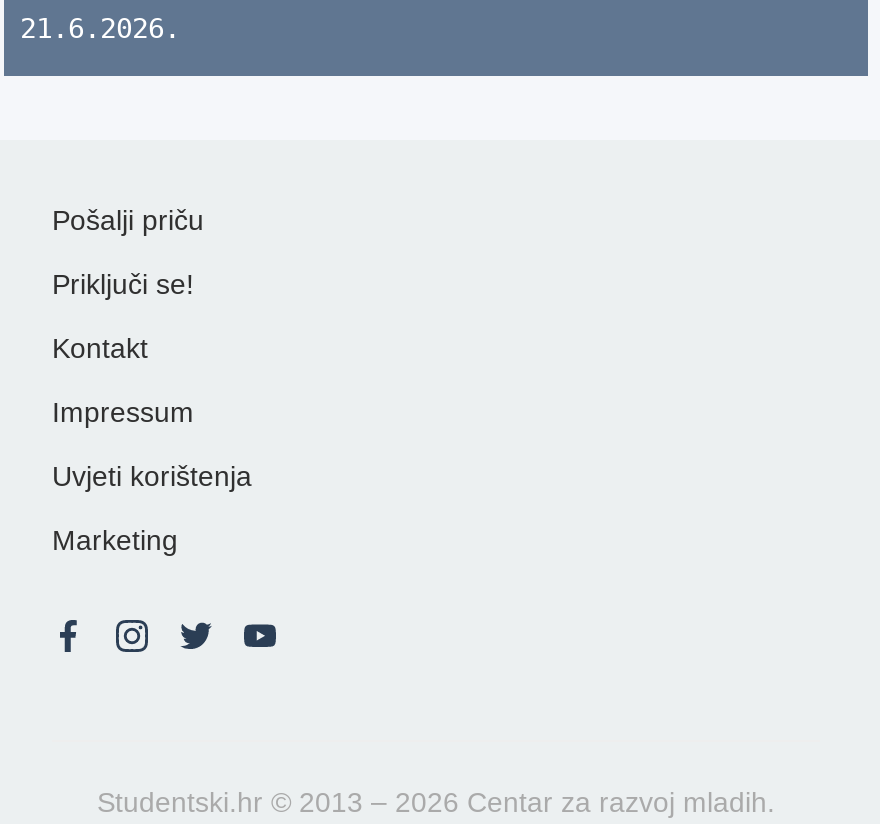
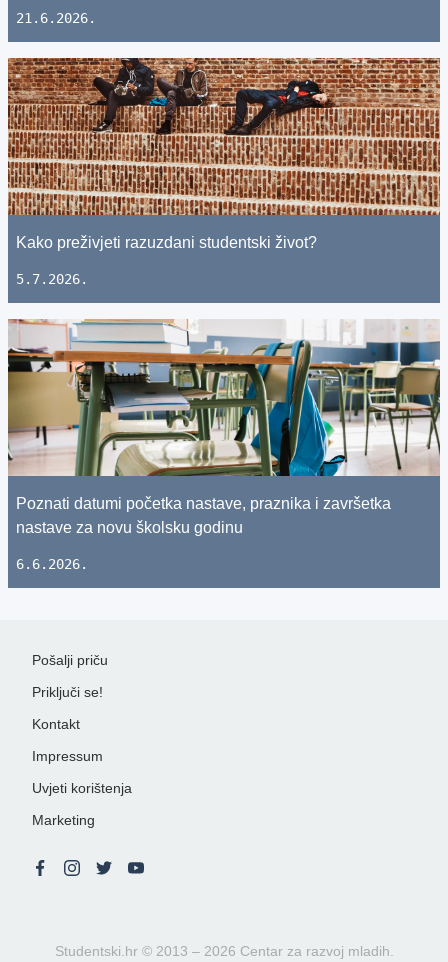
none -> [7,57,441,287] [image] | Kako preživjeti razuzdani studentski život? | 5.7.2026.
none -> [7,314,441,572] [image] | Poznati datumi početka nastave, praznika i završetka | nastave za novu školsku godinu | 6.6.2026.

